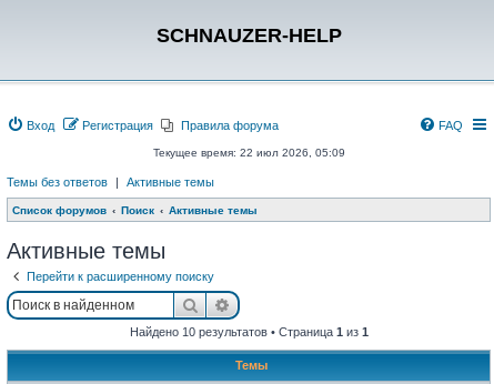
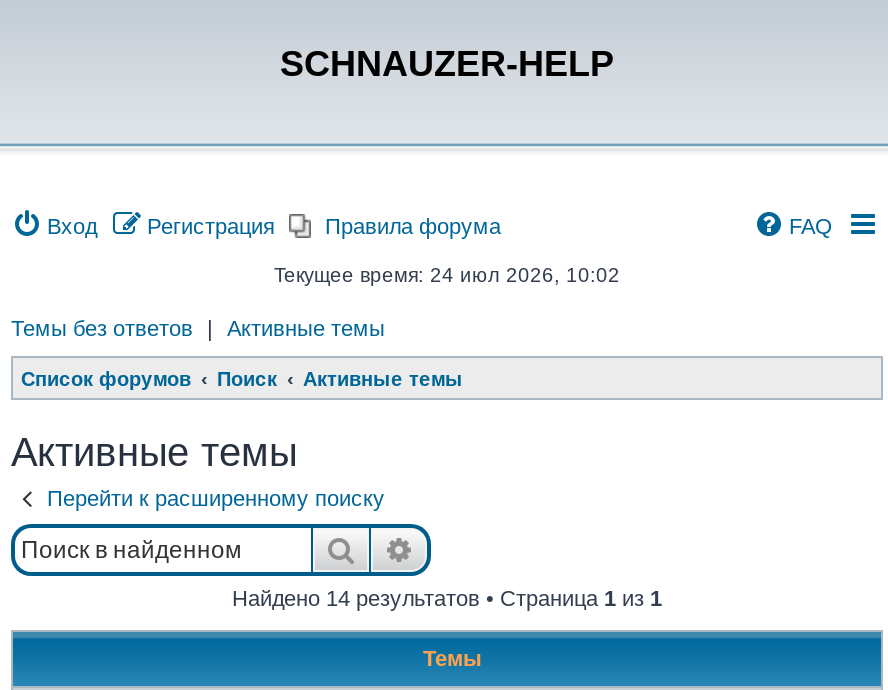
[153,146,345,159] Текущее время: 22 июл 2026, 05:09 -> [274,264,620,286] Текущее время: 24 июл 2026, 10:02
[129,325,368,338] Найдено 10 результатов • Страница 1 из 1 -> [232,585,662,609] Найдено 14 результатов • Страница 1 из 1

